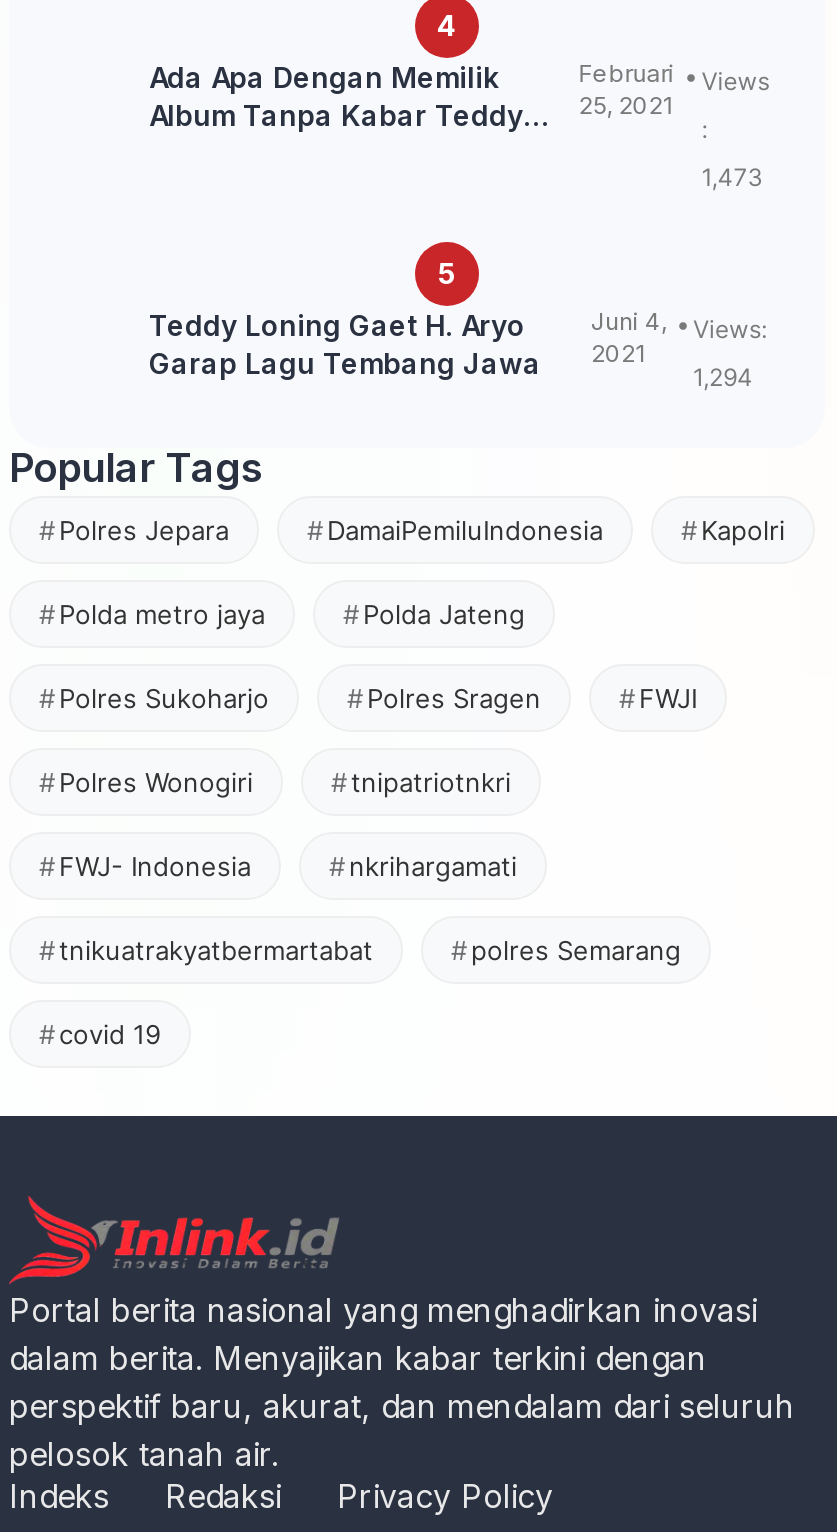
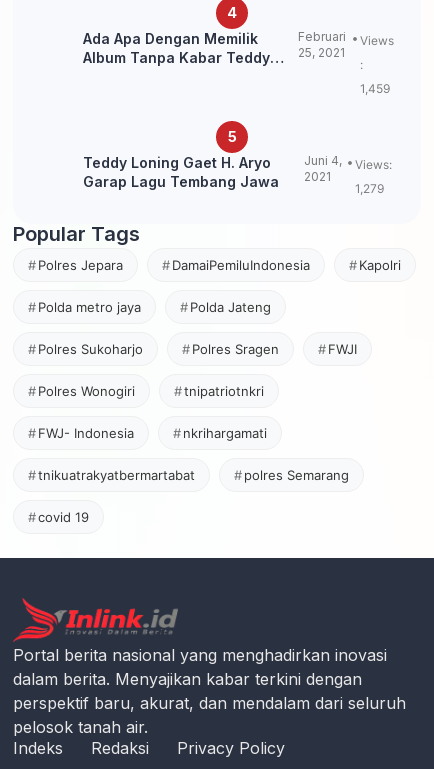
[701,162,763,192] 1,473 -> [360,81,390,96] 1,459
[693,362,753,392] 1,294 -> [355,181,384,196] 1,279

